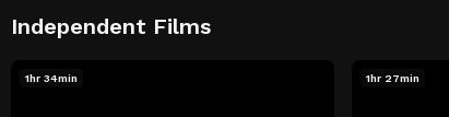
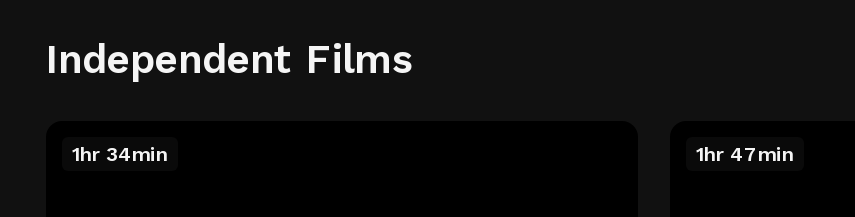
[366,72,420,84] 1hr 27min -> [696,142,794,164] 1hr 47min

